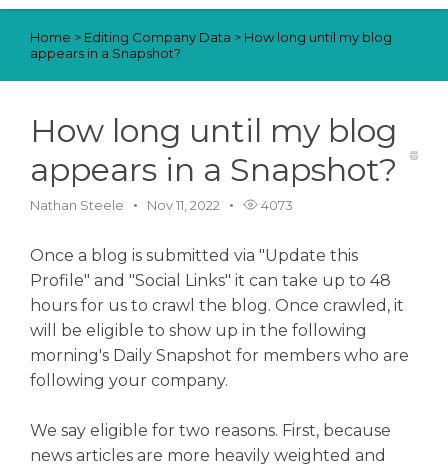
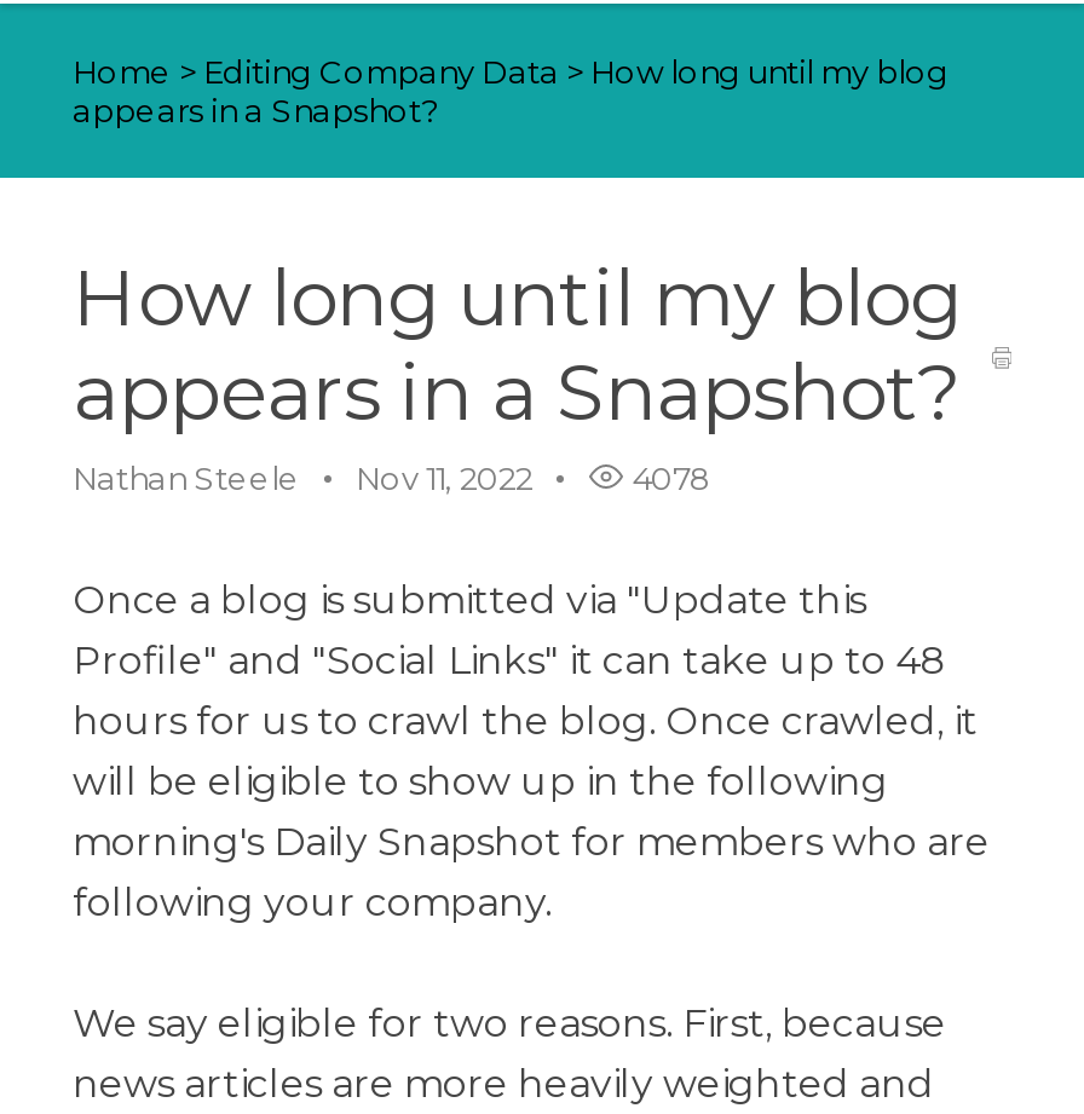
[258,197,293,213] 4073 -> [624,458,711,497] 4078

